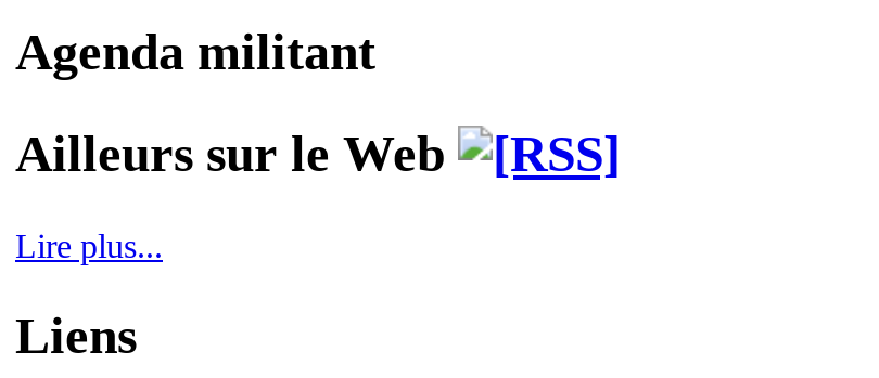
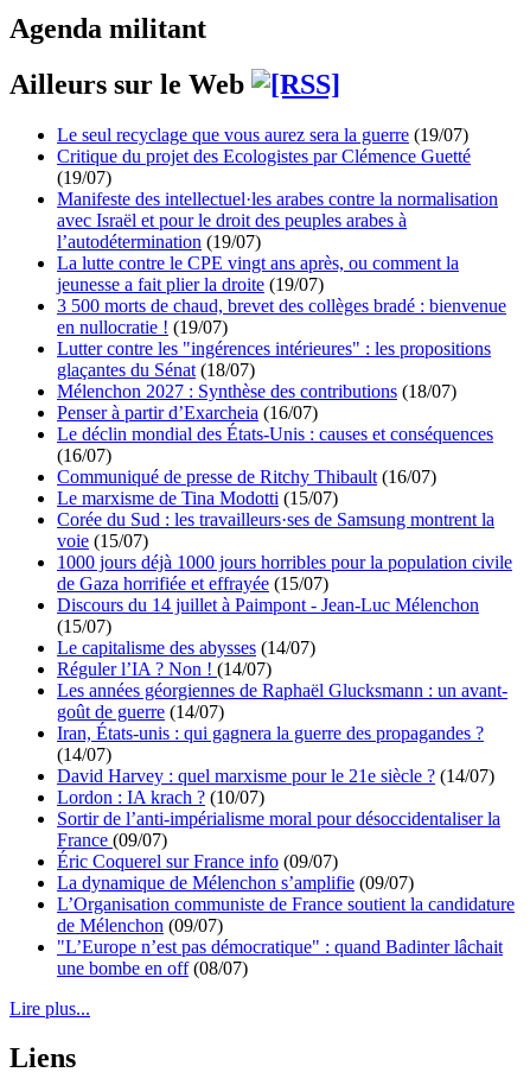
none -> [57,124,515,978] Le seul recyclage que vous aurez sera la guerre (19/07) | Critique du projet des Ecologistes par Clémence Guetté | (19/07) | Manifeste des intellectuel·les arabes contre la normalisation | avec Israël et pour le droit des peuples arabes à | l’autodétermination (19/07) | La lutte contre le CPE vingt ans après, ou comment la | jeunesse a fait plier la droite (19/07) | 3 500 morts de chaud, brevet des collèges bradé : bienvenue | en nullocratie ! (19/07) | Lutter contre les "ingérences intérieures" : les propositions | glaçantes du Sénat (18/07) | Mélenchon 2027 : Synthèse des contributions (18/07) | Penser à partir d’Exarcheia (16/07) | Le déclin mondial des États-Unis : causes et conséquences | (16/07) | Communiqué de presse de Ritchy Thibault (16/07) | Le marxisme de Tina Modotti (15/07) | Corée du Sud : les travailleurs·ses de Samsung montrent la | voie (15/07) | 1000 jours déjà 1000 jours horribles pour la population civile | de Gaza horrifiée et effrayée (15/07) | Discours du 14 juillet à Paimpont - Jean-Luc Mélenchon | (15/07) | Le capitalisme des abysses (14/07) | Réguler l’IA ? Non ! (14/07) | Les années géorgiennes de Raphaël Glucksmann : un avant- | goût de guerre (14/07) | Iran, États-unis : qui gagnera la guerre des propagandes ? | (14/07) | David Harvey : quel marxisme pour le 21e siècle ? (14/07) | Lordon : IA krach ? (10/07) | Sortir de l’anti-impérialisme moral pour désoccidentaliser la | France (09/07) | Éric Coquerel sur France info (09/07) | La dynamique de Mélenchon s’amplifie (09/07) | L’Organisation communiste de France soutient la candidature | de Mélenchon (09/07) | "L’Europe n’est pas démocratique" : quand Badinter lâchait | une bombe en off (08/07)

